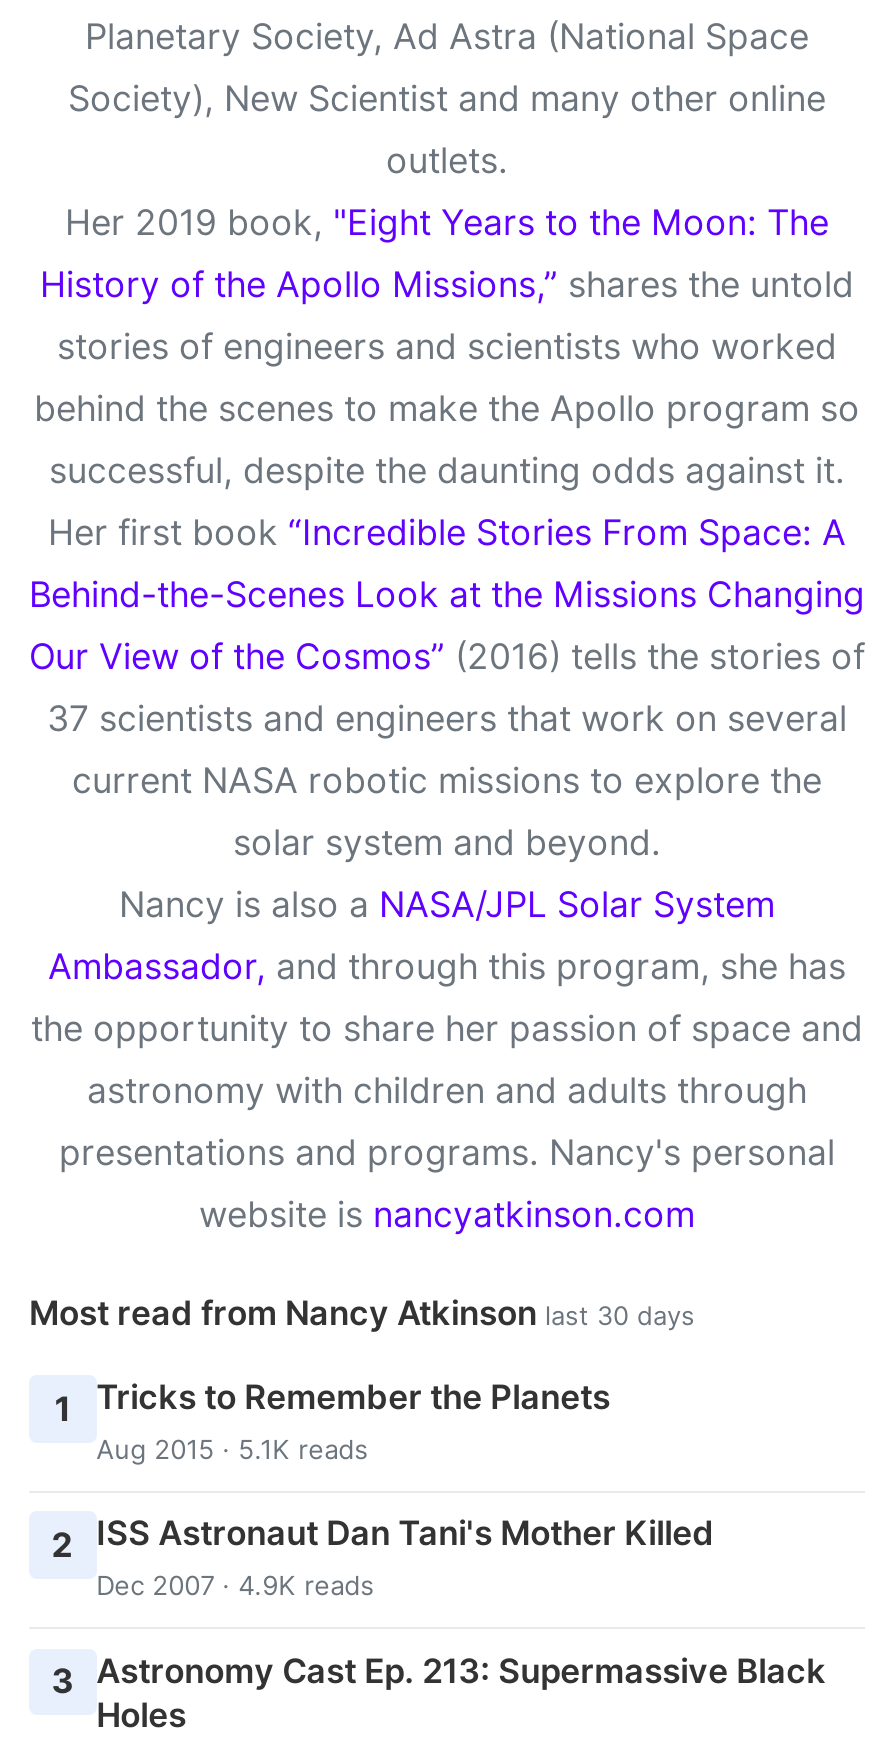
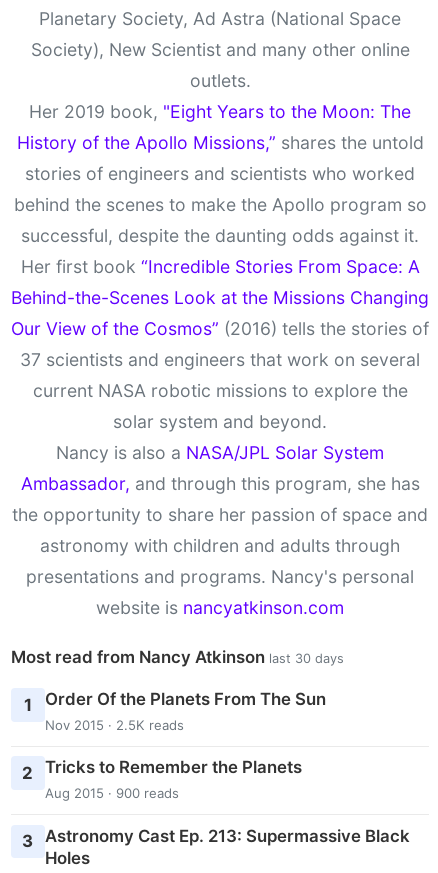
[96,1377,610,1465] Tricks to Remember the Planets | Aug 2015 · 5.1K reads -> [45,689,326,733] Order Of the Planets From The Sun | Nov 2015 · 2.5K reads
[52,1514,714,1602] 2 ISS Astronaut Dan Tani's Mother Killed | Dec 2007 · 4.9K reads -> [22,757,302,801] 2 Tricks to Remember the Planets | Aug 2015 · 900 reads

